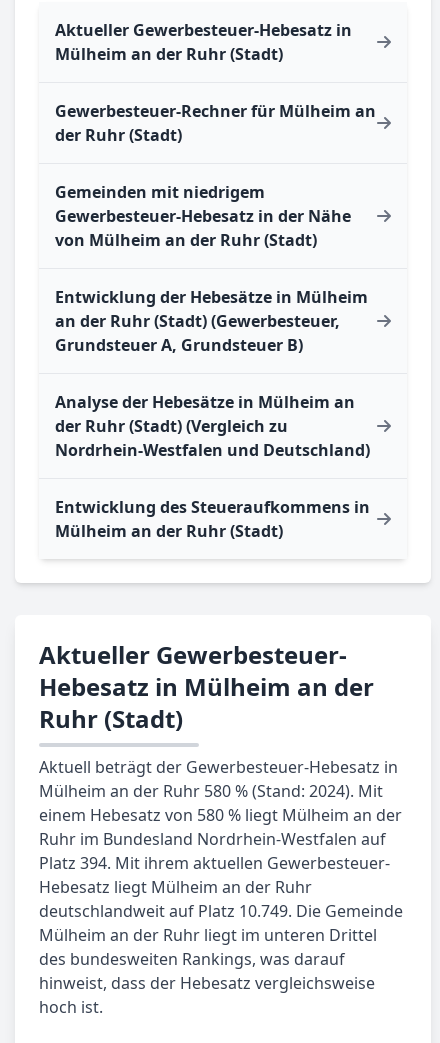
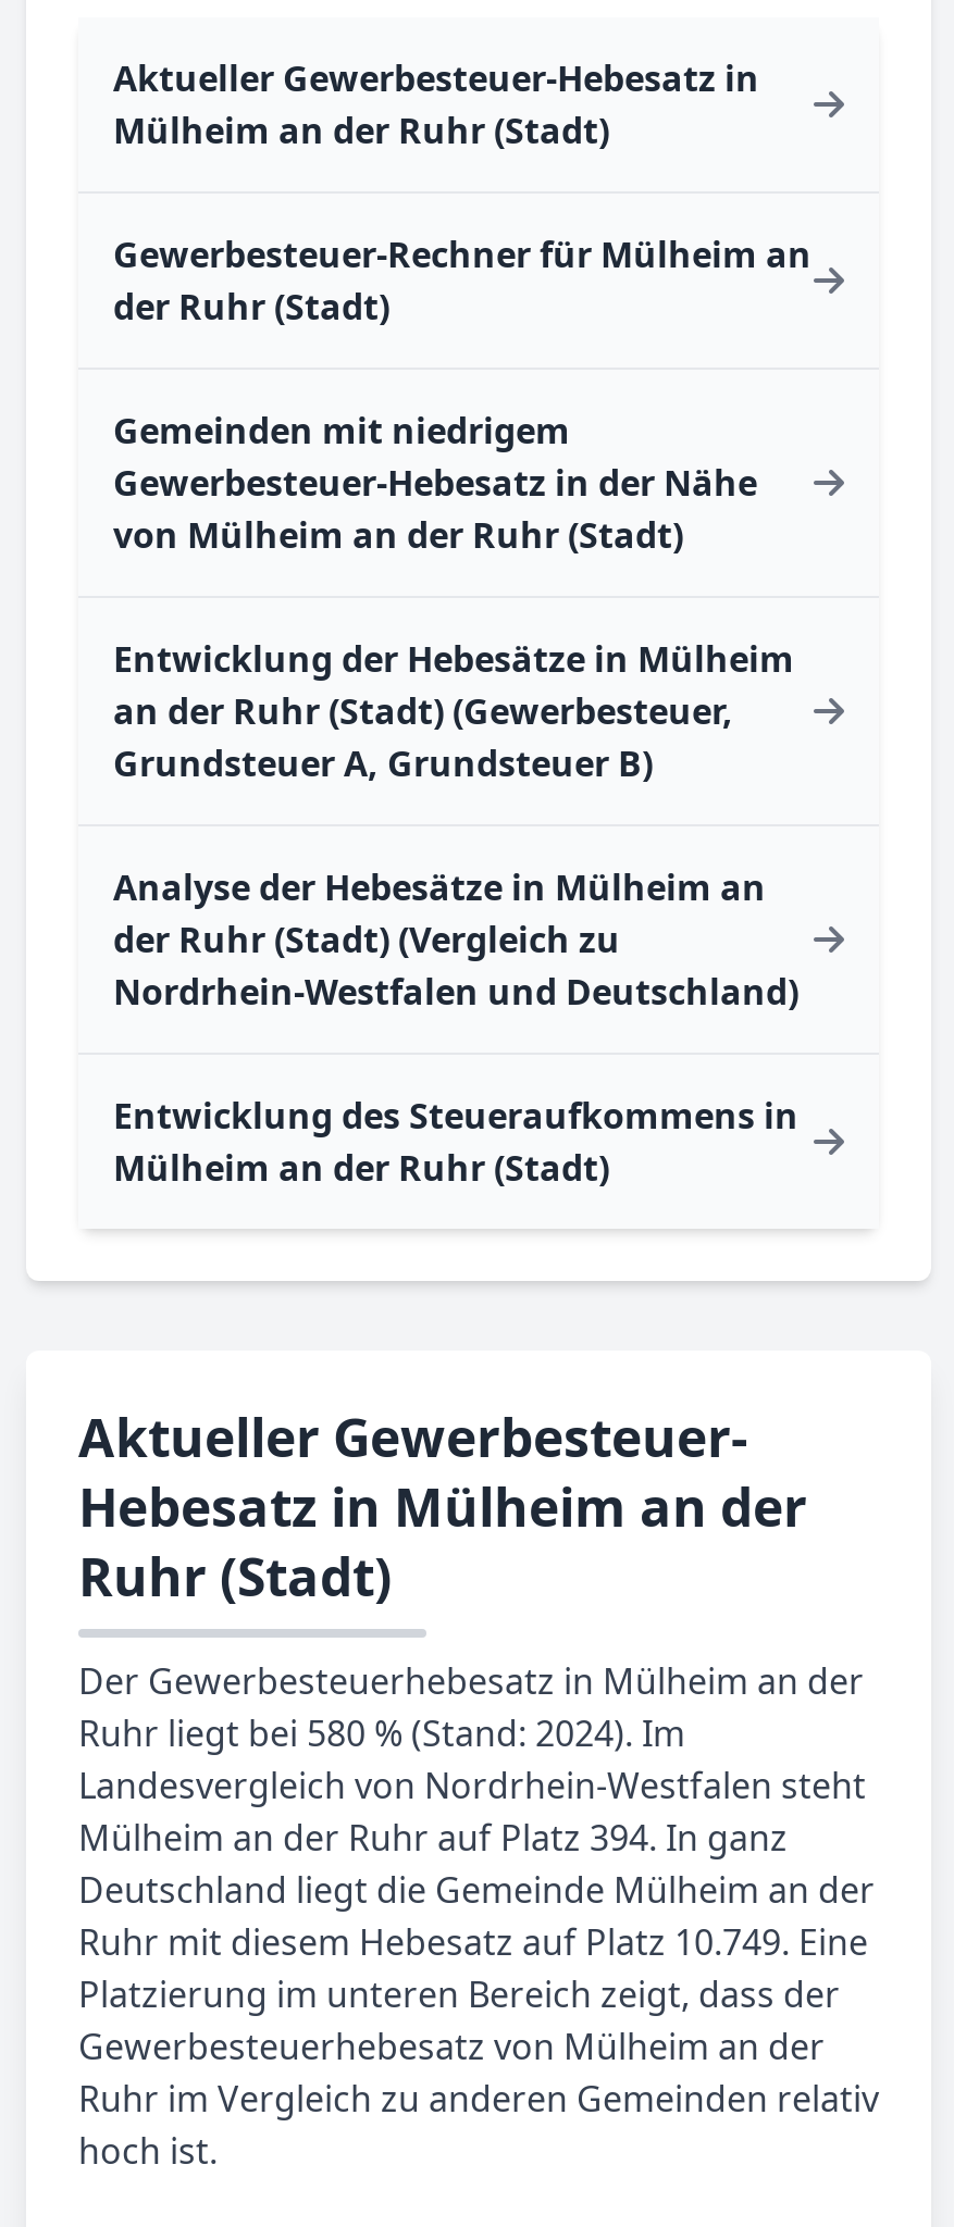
[39,756,403,994] Aktuell beträgt der Gewerbesteuer-Hebesatz in | Mülheim an der Ruhr 580 % (Stand: 2024). Mit | einem Hebesatz von 580 % liegt Mülheim an der | Ruhr im Bundesland Nordrhein-Westfalen auf | Platz 394. Mit ihrem aktuellen Gewerbesteuer- | Hebesatz liegt Mülheim an der Ruhr | deutschlandweit auf Platz 10.749. Die Gemeinde | Mülheim an der Ruhr liegt im unteren Drittel | des bundesweiten Rankings, was darauf | hinweist, dass der Hebesatz vergleichsweise -> [78,1657,879,2122] Der Gewerbesteuerhebesatz in Mülheim an der | Ruhr liegt bei 580 % (Stand: 2024). Im | Landesvergleich von Nordrhein-Westfalen steht | Mülheim an der Ruhr auf Platz 394. In ganz | Deutschland liegt die Gemeinde Mülheim an der | Ruhr mit diesem Hebesatz auf Platz 10.749. Eine | Platzierung im unteren Bereich zeigt, dass der | Gewerbesteuerhebesatz von Mülheim an der | Ruhr im Vergleich zu anderen Gemeinden relativ

